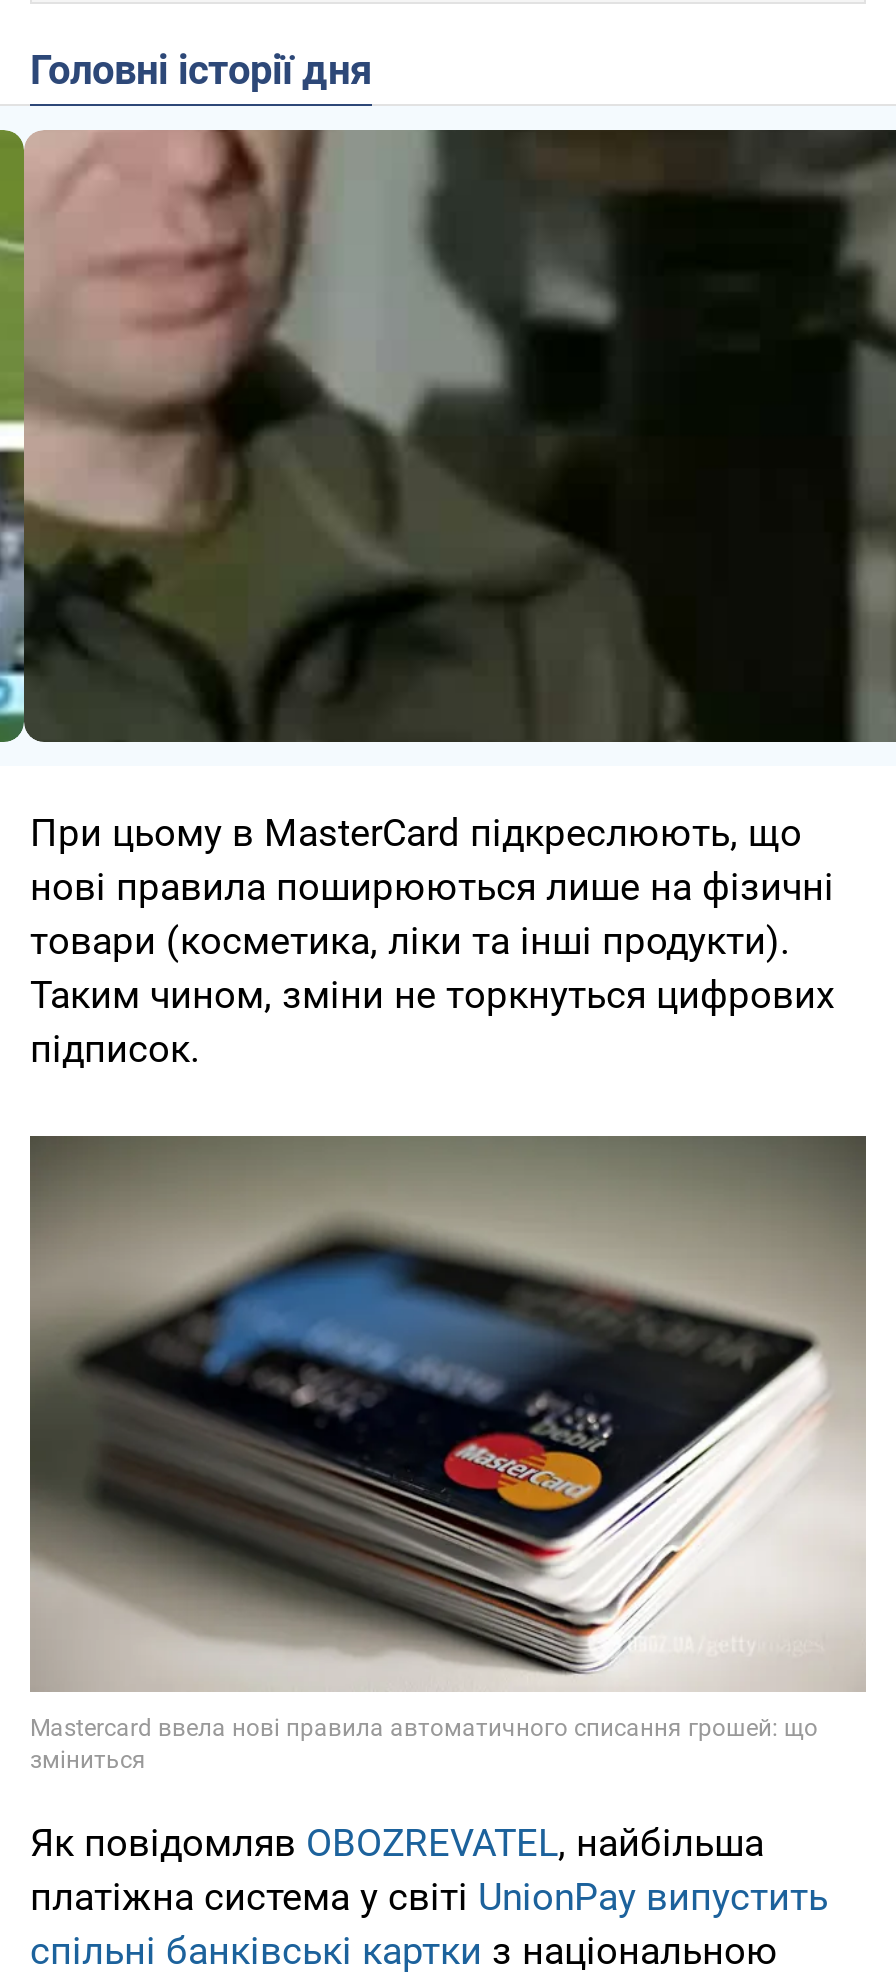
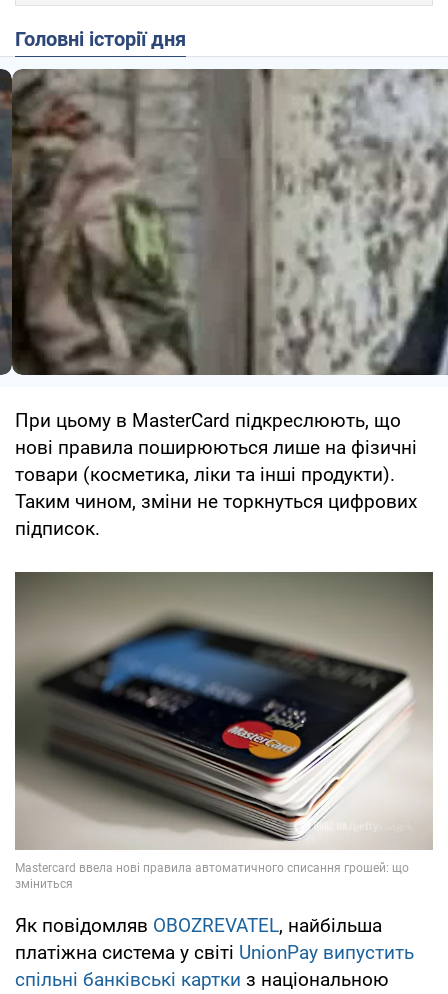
[6,130,890,744] [image] -> [3,69,445,376] [image]

